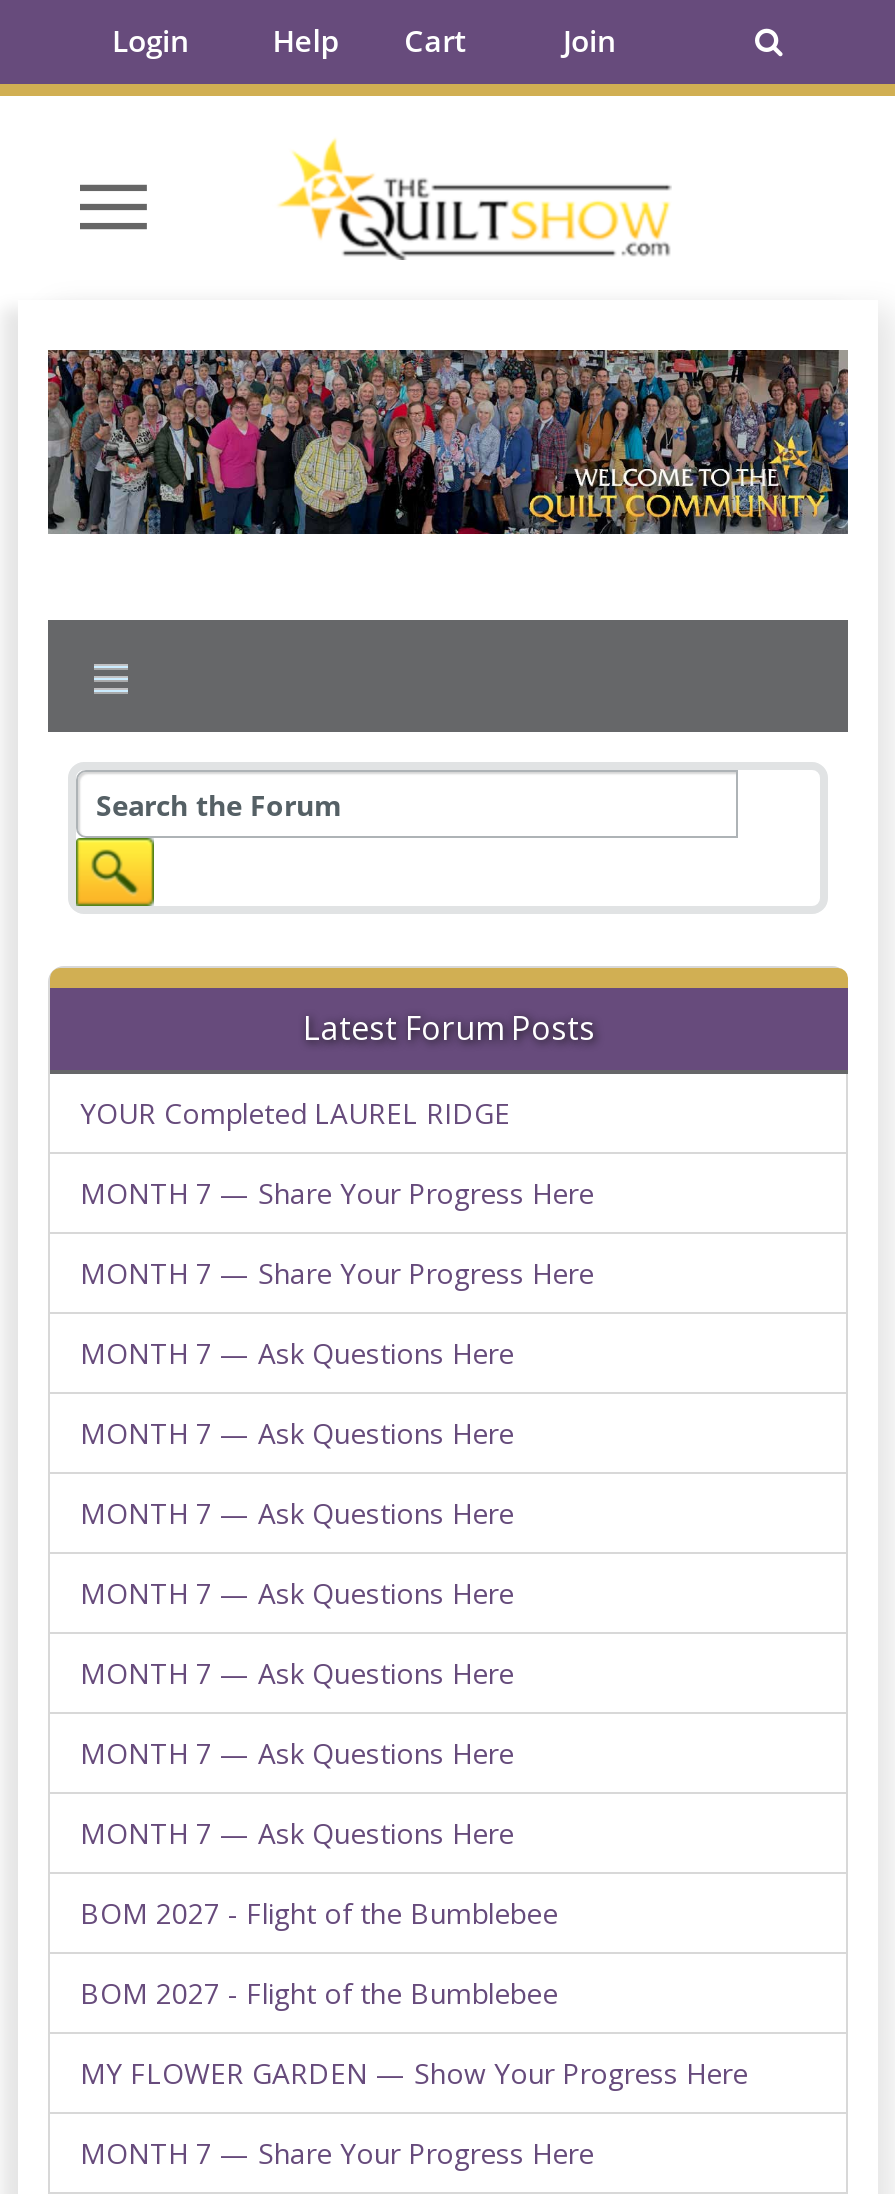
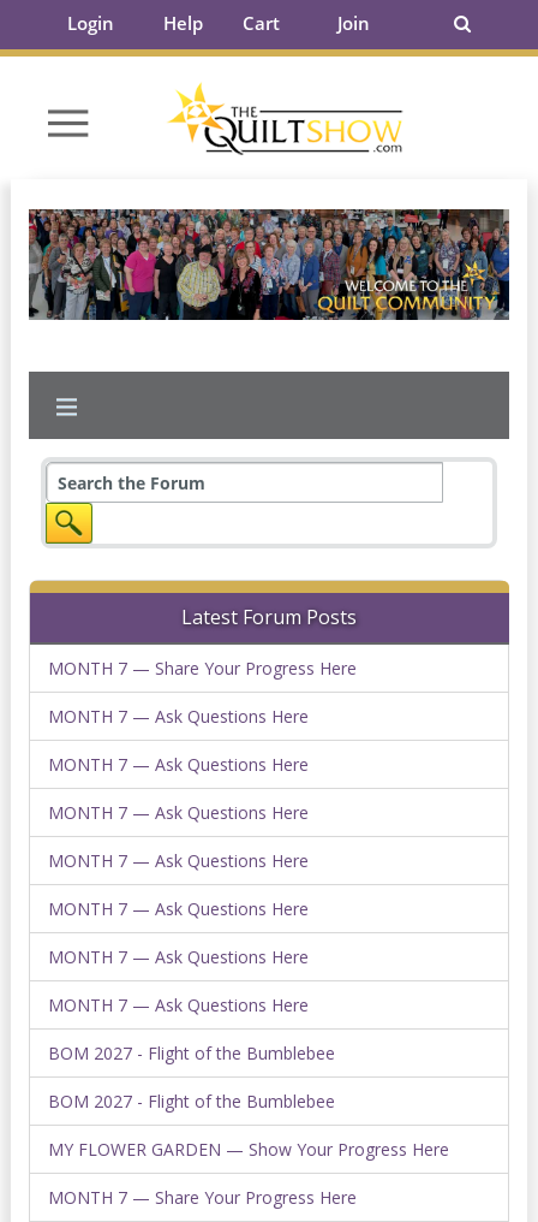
[80,1095,594,1213] YOUR Completed LAUREL RIDGE | MONTH 7 — Share Your Progress Here -> none

